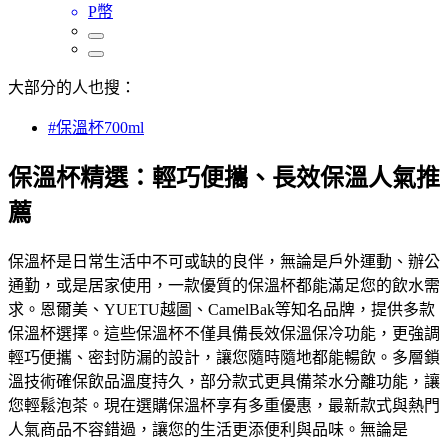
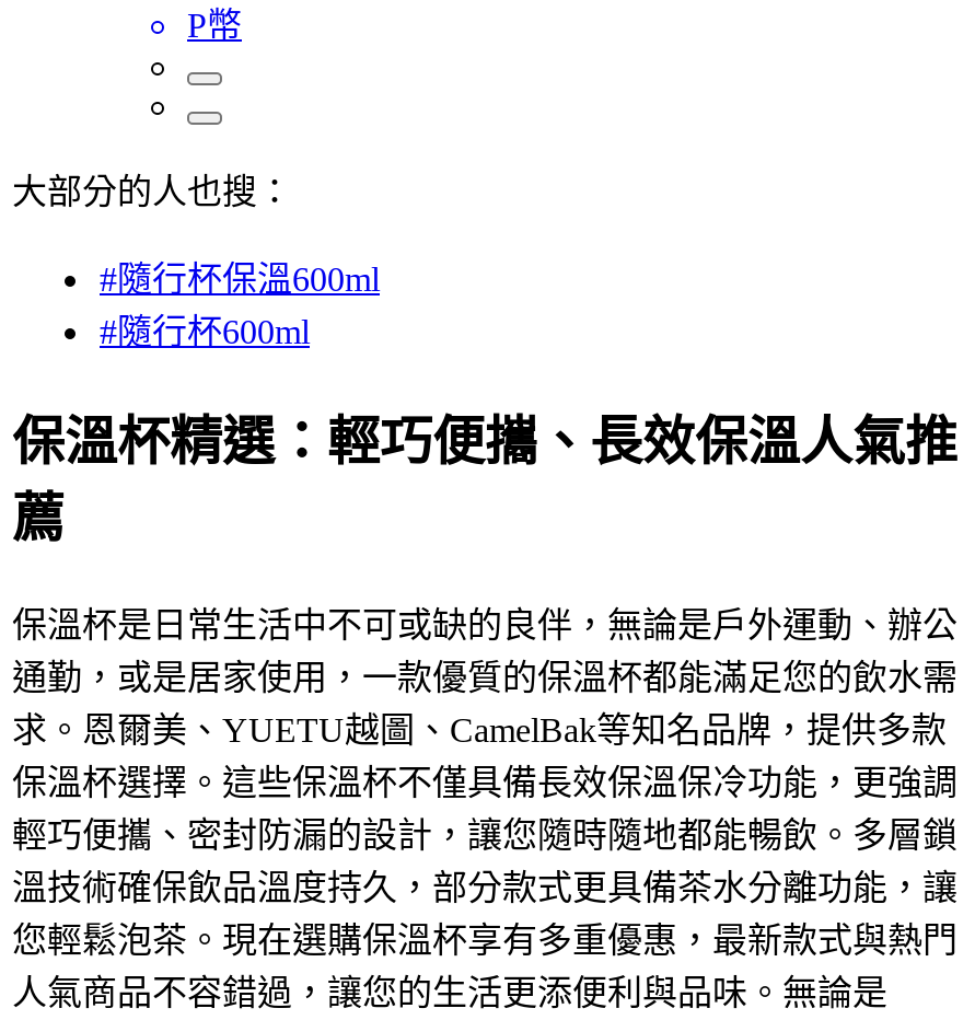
[48,119,144,136] #保溫杯700ml -> [100,261,380,351] #隨行杯保溫600ml | #隨行杯600ml

